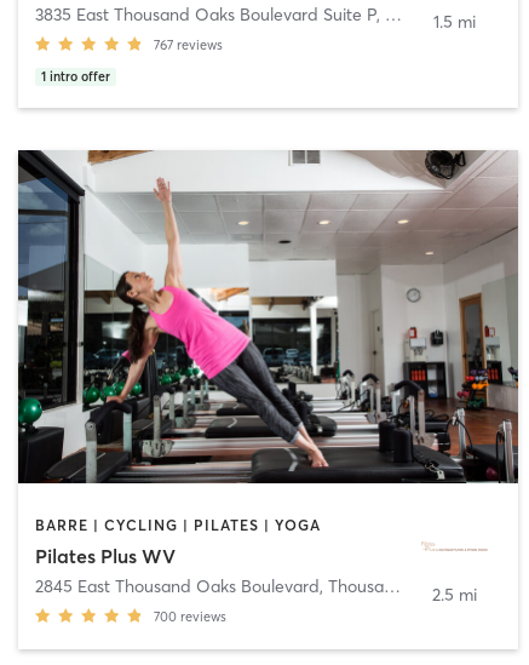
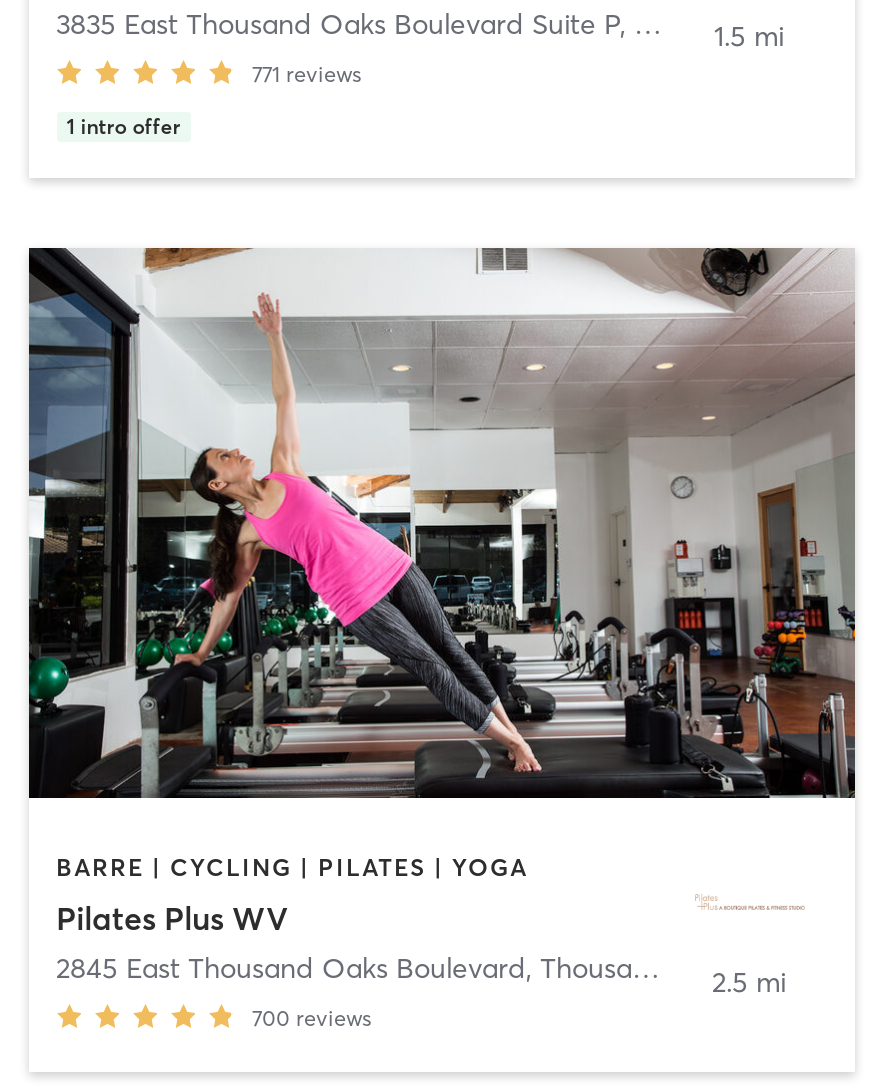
[153,36,222,53] 767 reviews -> [252,60,362,88] 771 reviews

